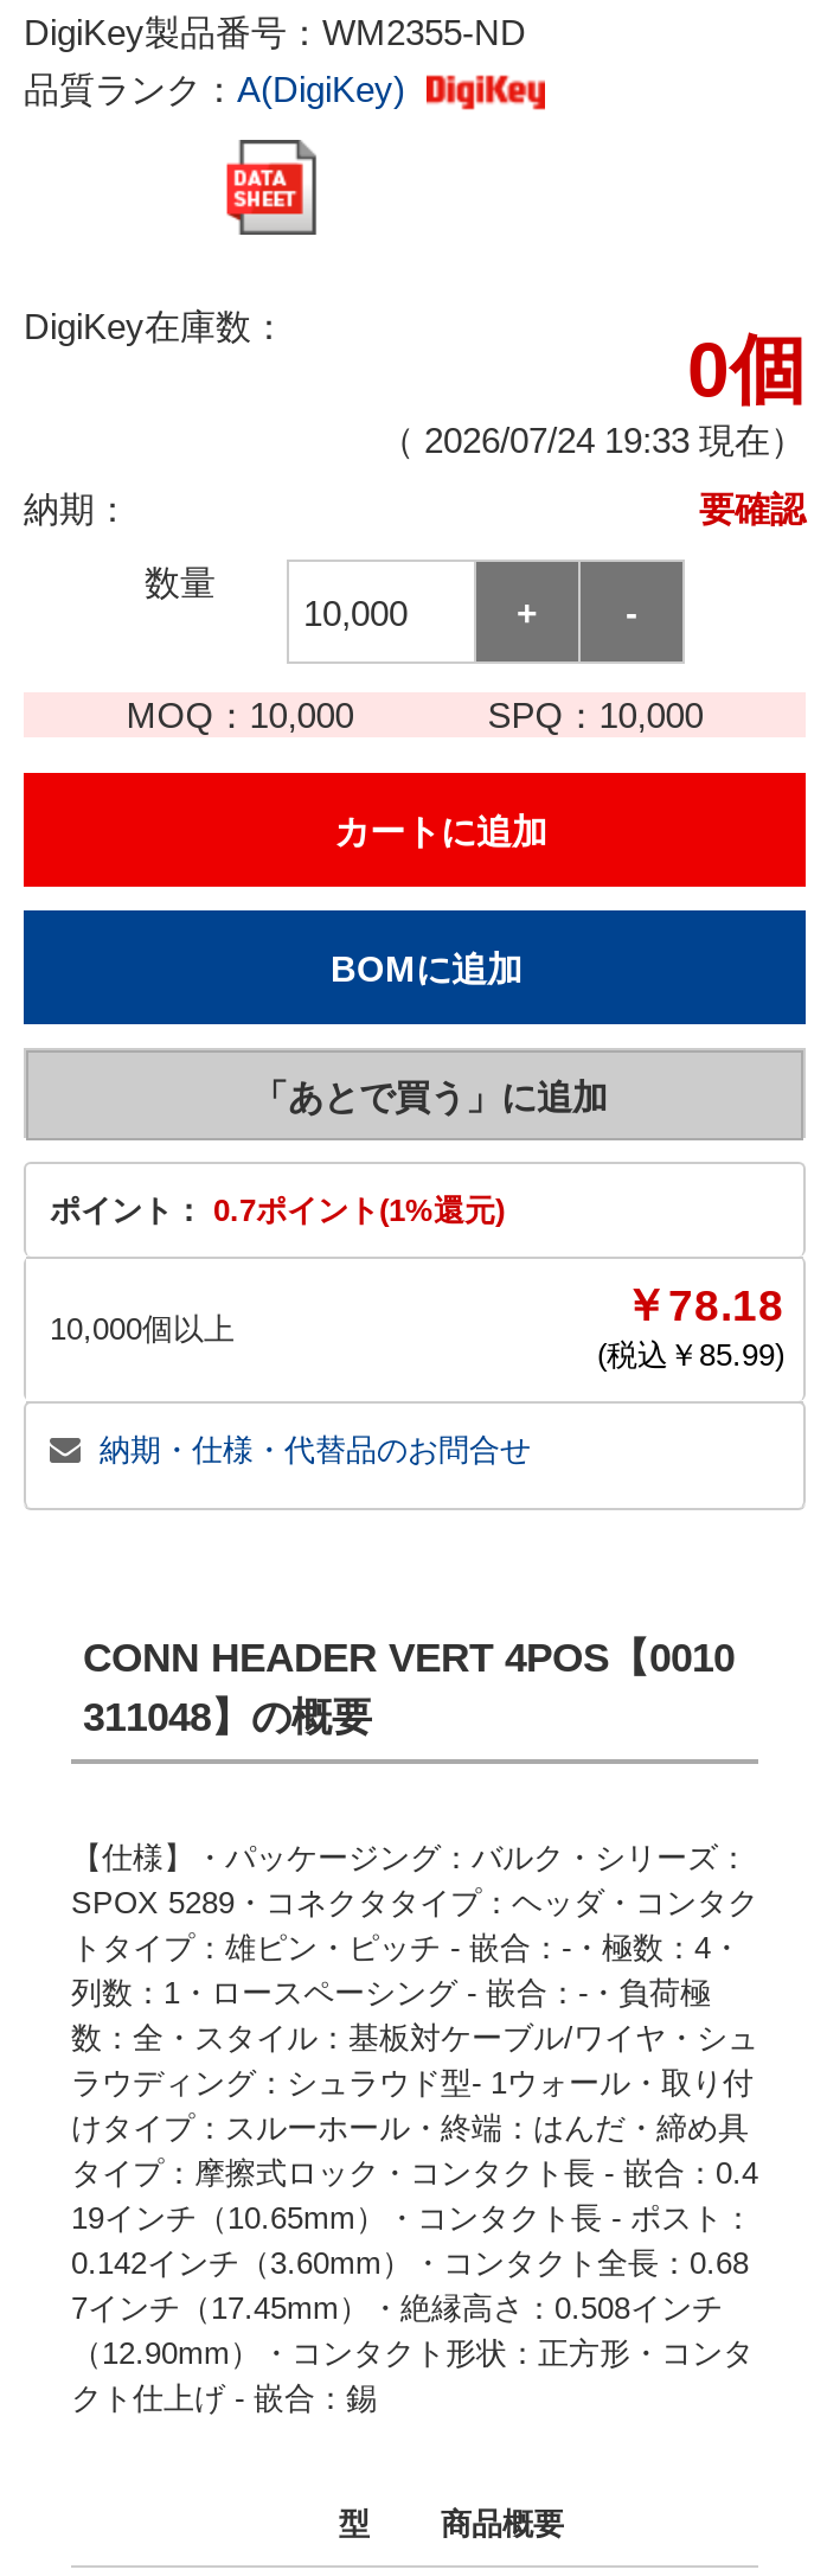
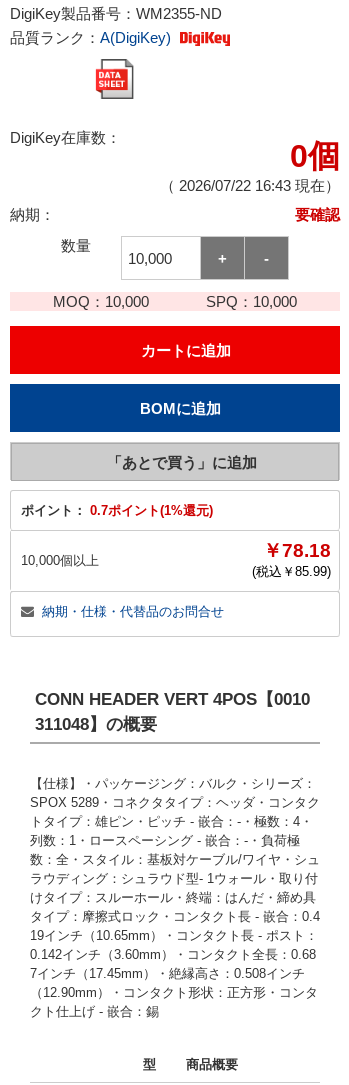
[379,420,806,460] （ 2026/07/24 19:33 現在） -> [160,177,340,194] （ 2026/07/22 16:43 現在）

